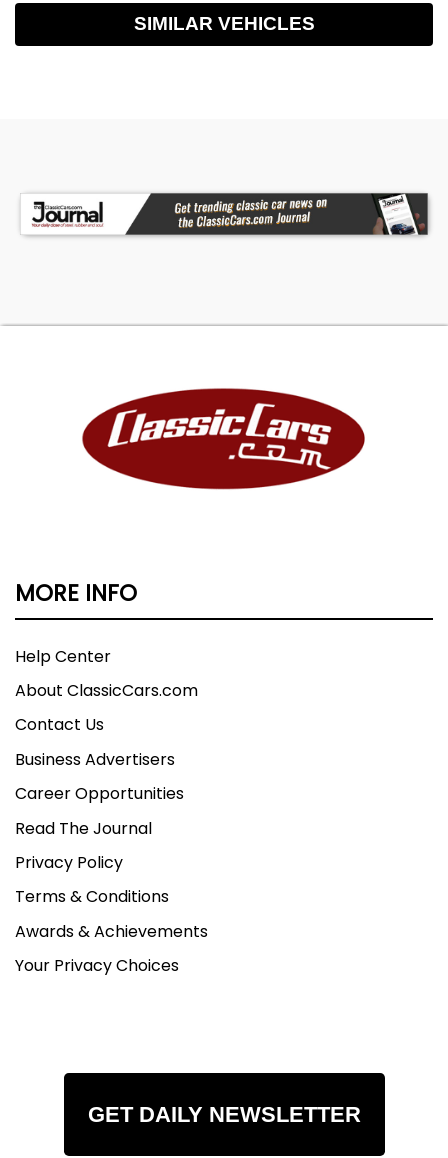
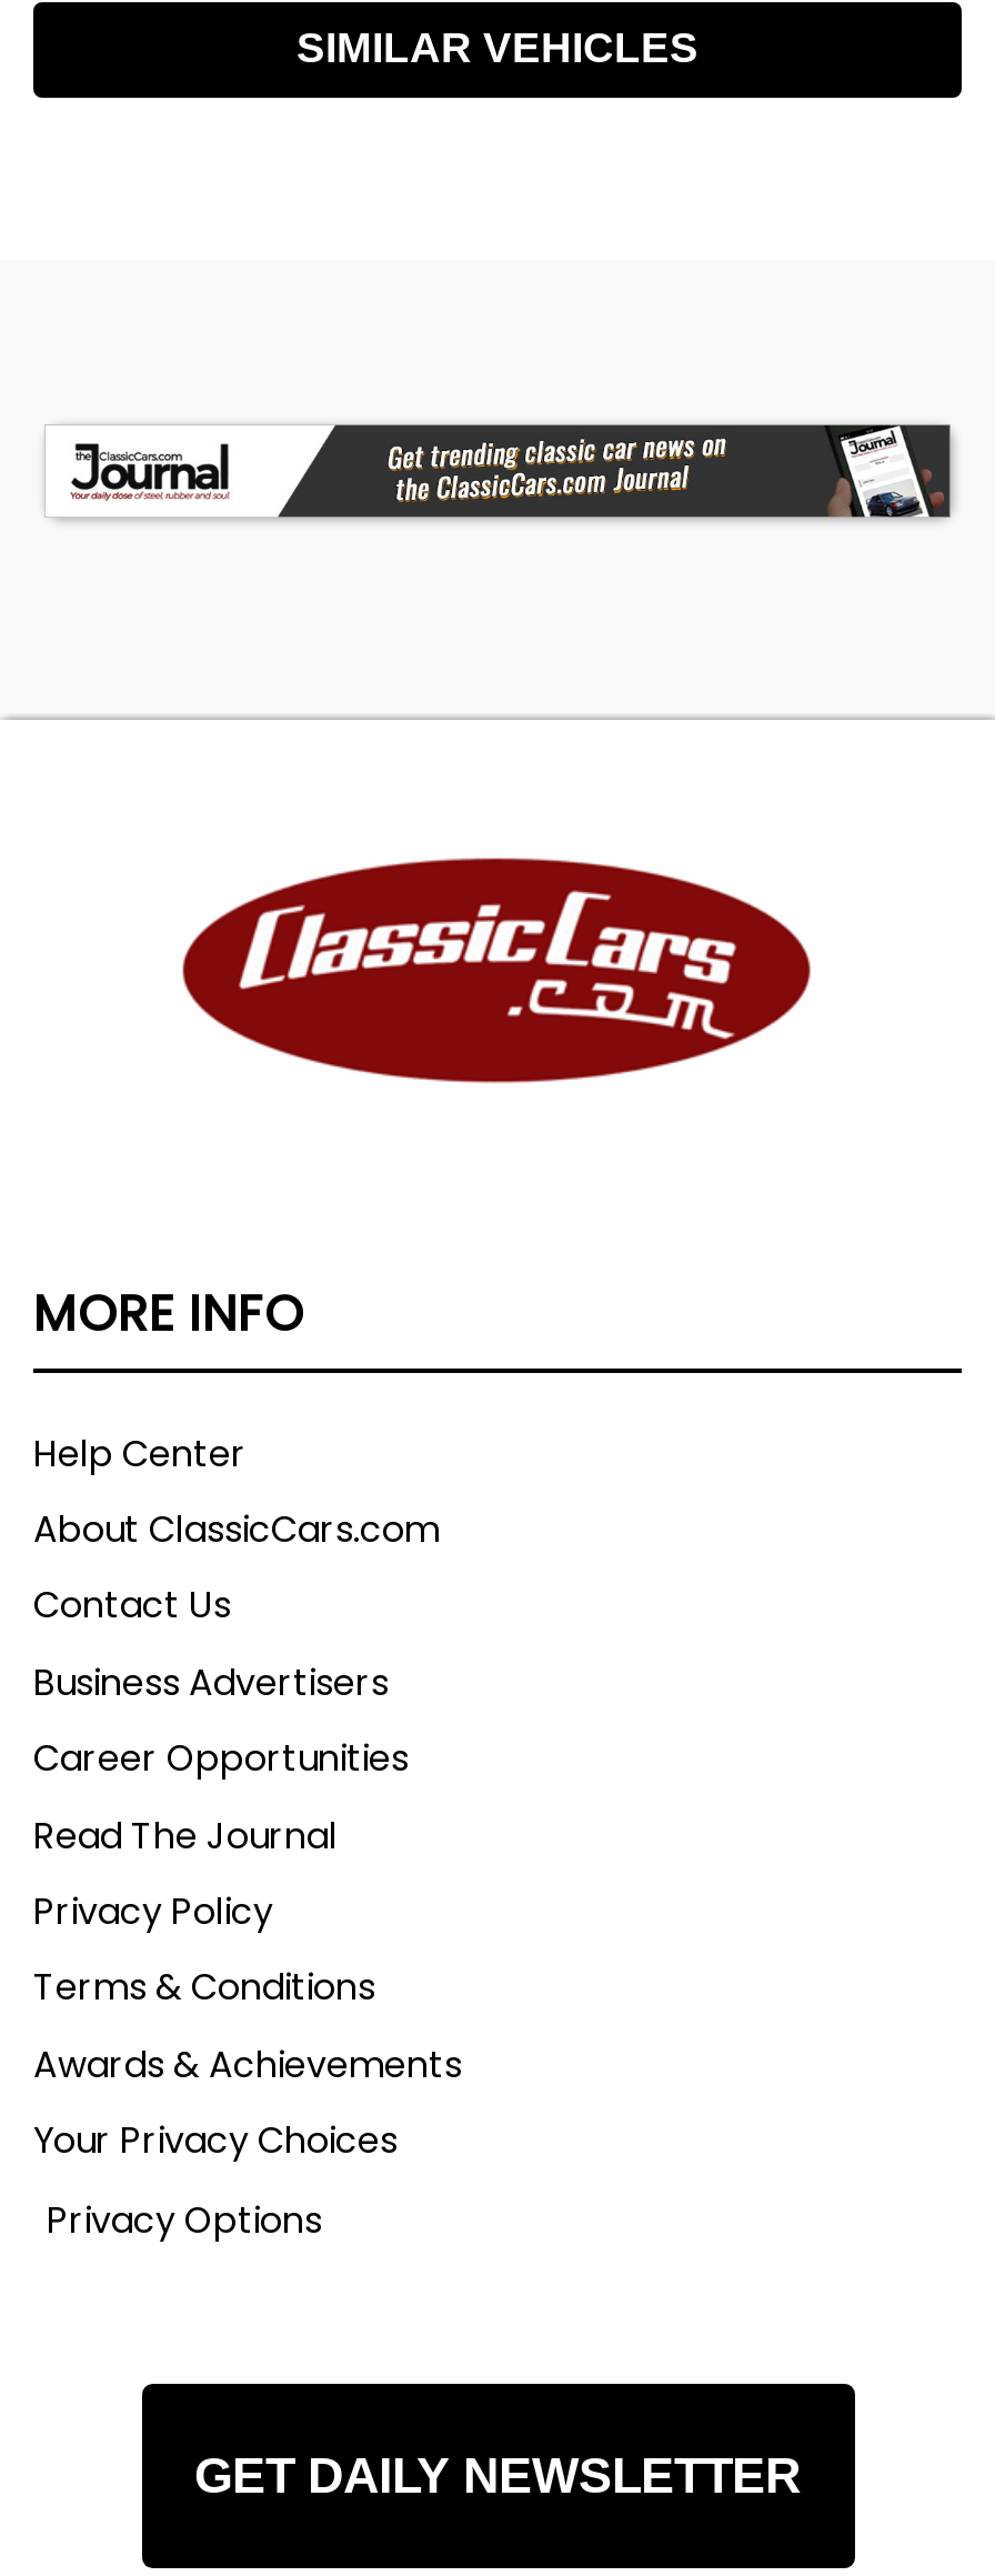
none -> [47,2194,322,2245] Privacy Options

